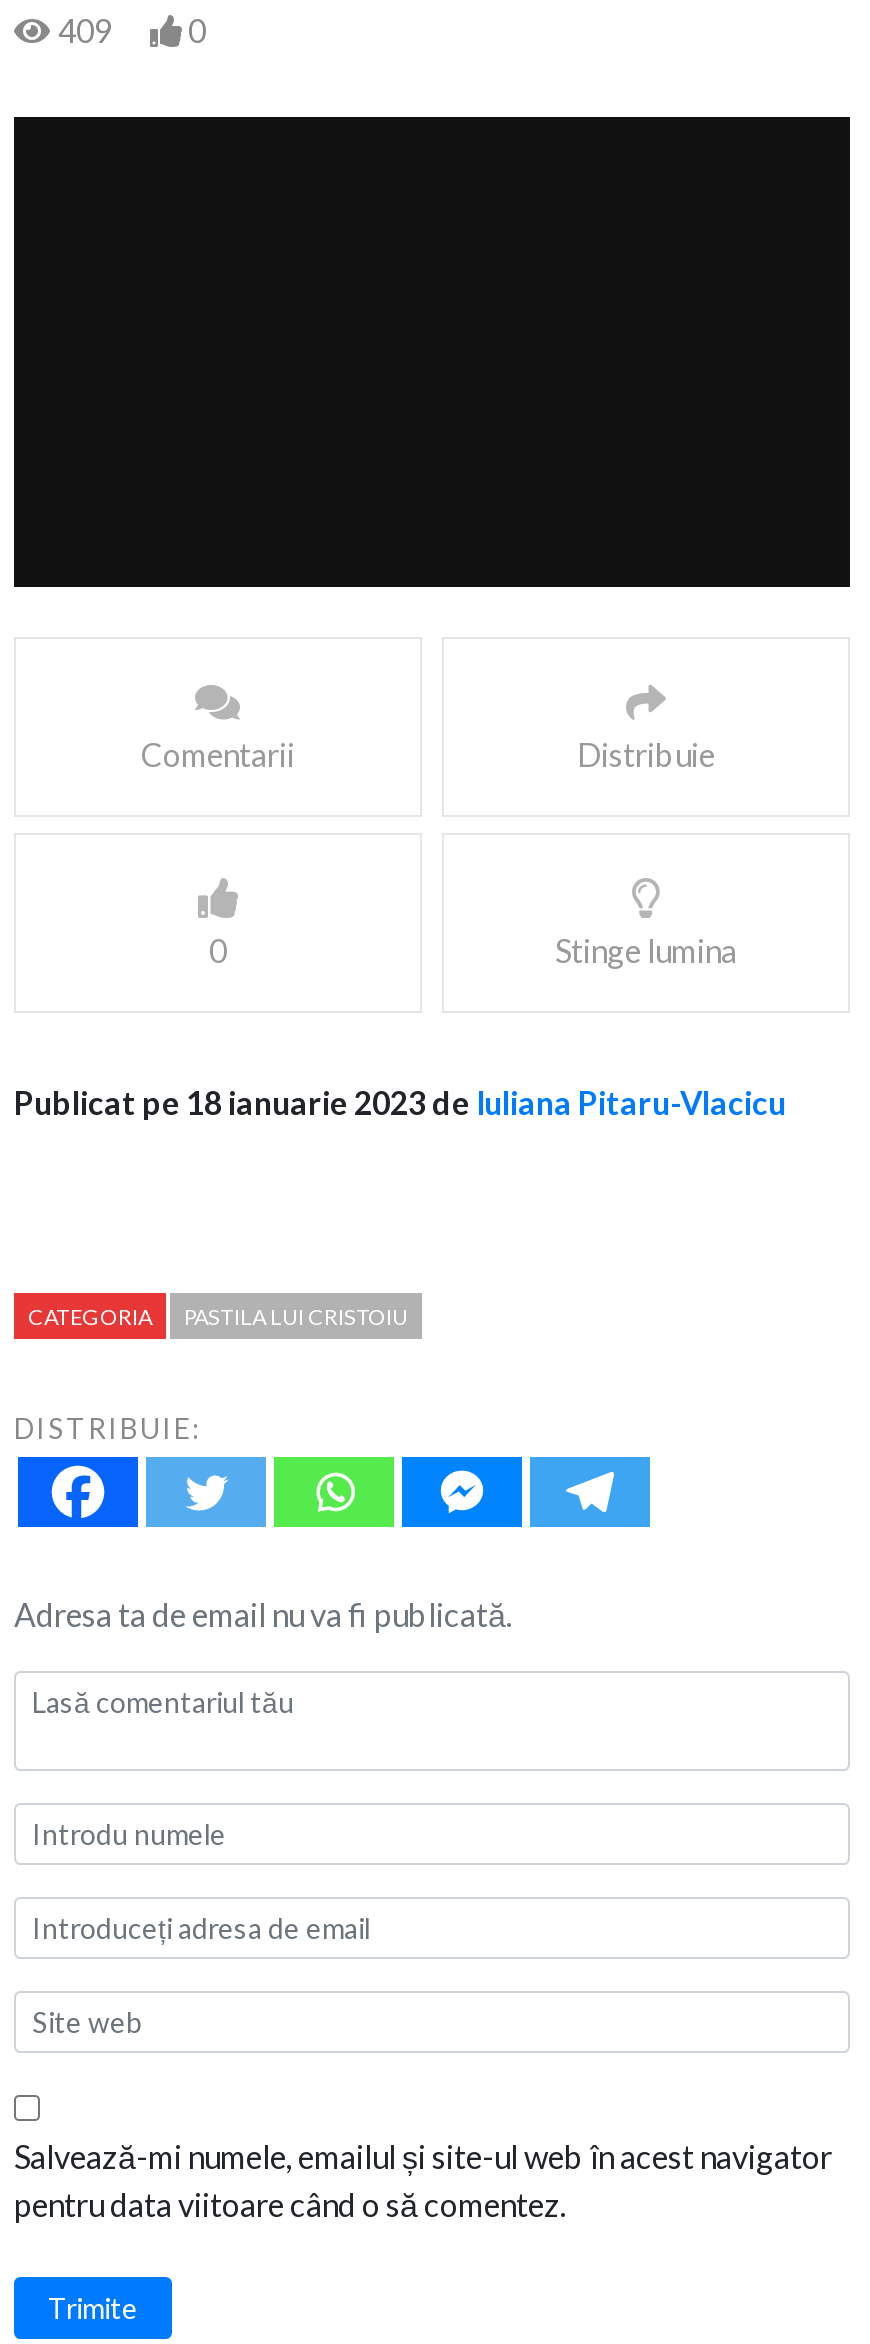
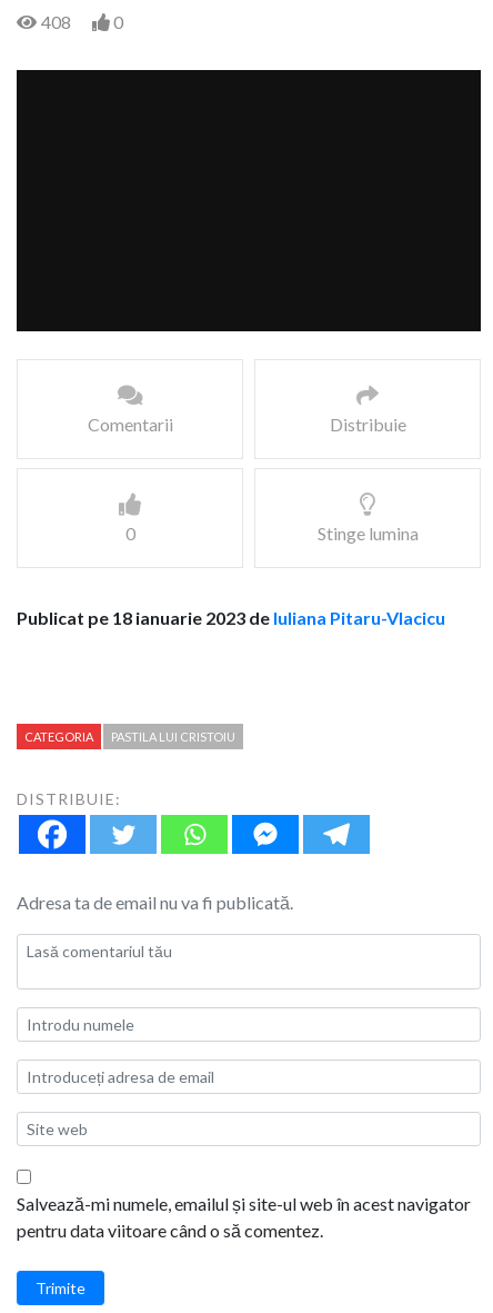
[58,12,206,50] 409 0 -> [41,11,123,33] 408 0

